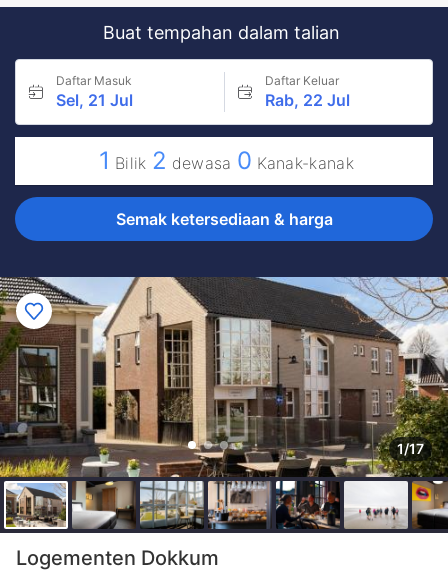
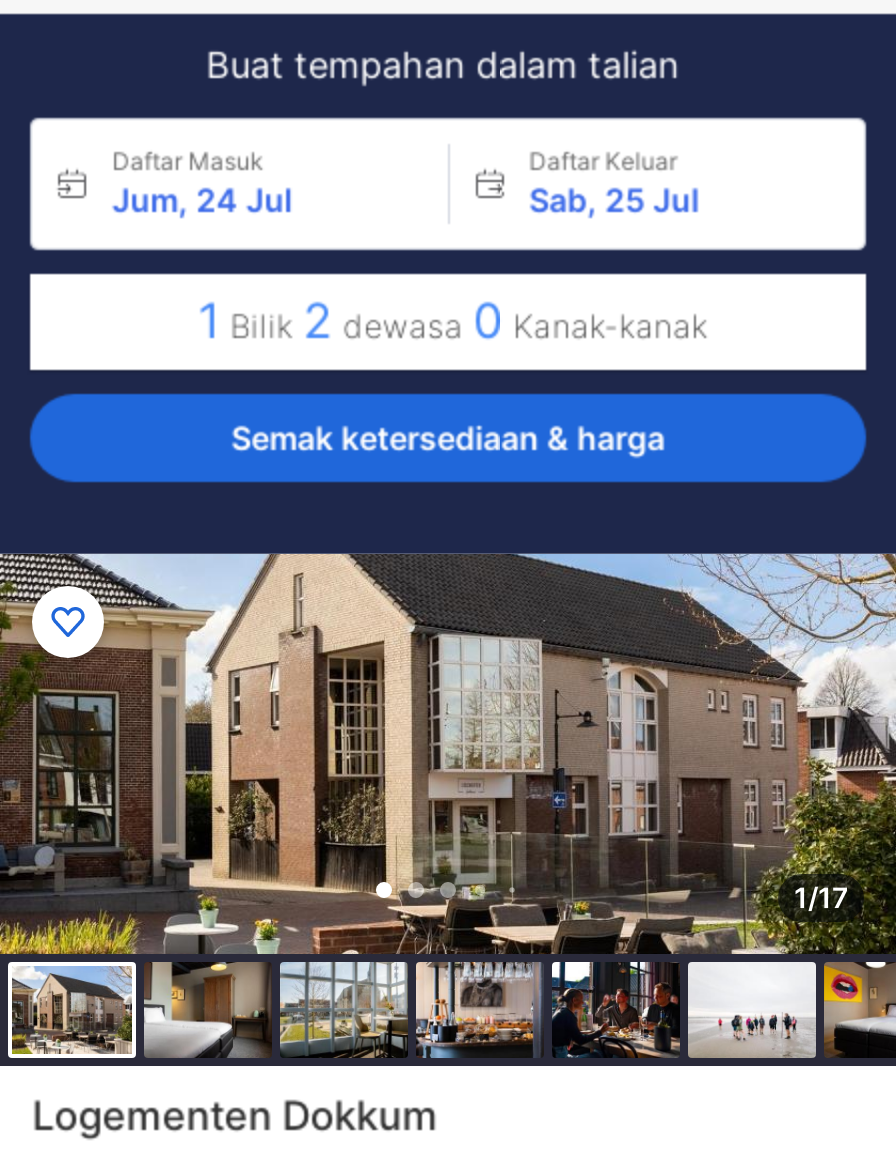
[56,90,133,110] Sel, 21 Jul -> [112,180,292,220] Jum, 24 Jul
[264,90,349,110] Rab, 22 Jul -> [529,180,699,220] Sab, 25 Jul

